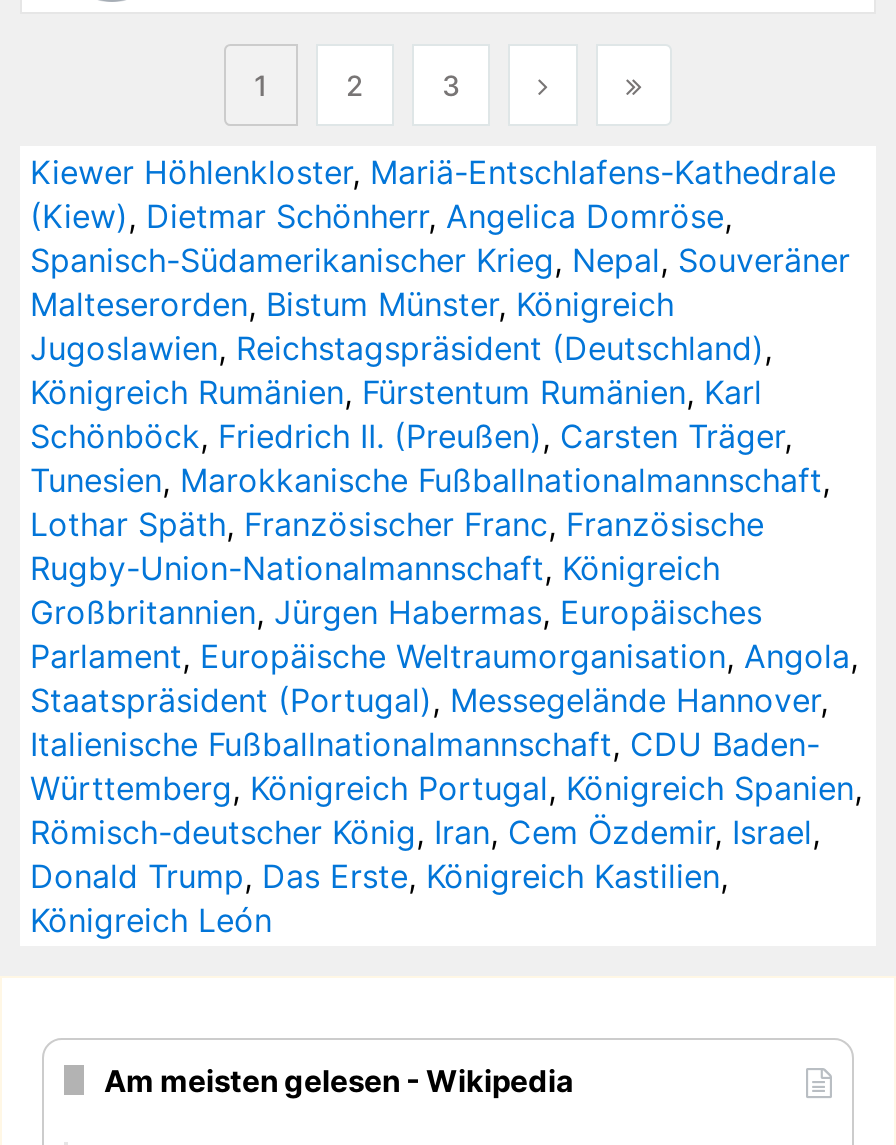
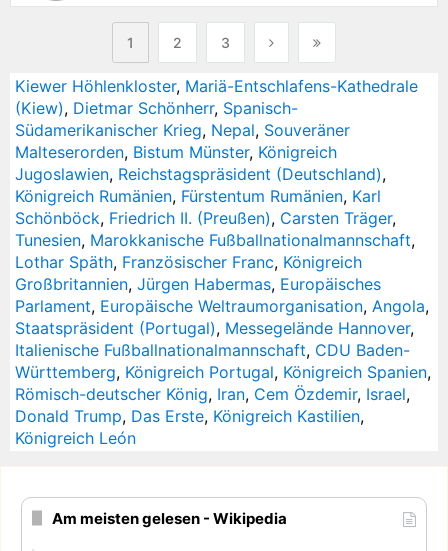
[30,196,850,280] (Kiew), Dietmar Schönherr, Angelica Domröse, | Spanisch-Südamerikanischer Krieg, Nepal, Souveräner -> [15,98,350,140] (Kiew), Dietmar Schönherr, Spanisch- | Südamerikanischer Krieg, Nepal, Souveräner
[30,504,764,588] Lothar Späth, Französischer Franc, Französische | Rugby-Union-Nationalmannschaft, Königreich -> [15,252,362,272] Lothar Späth, Französischer Franc, Königreich

